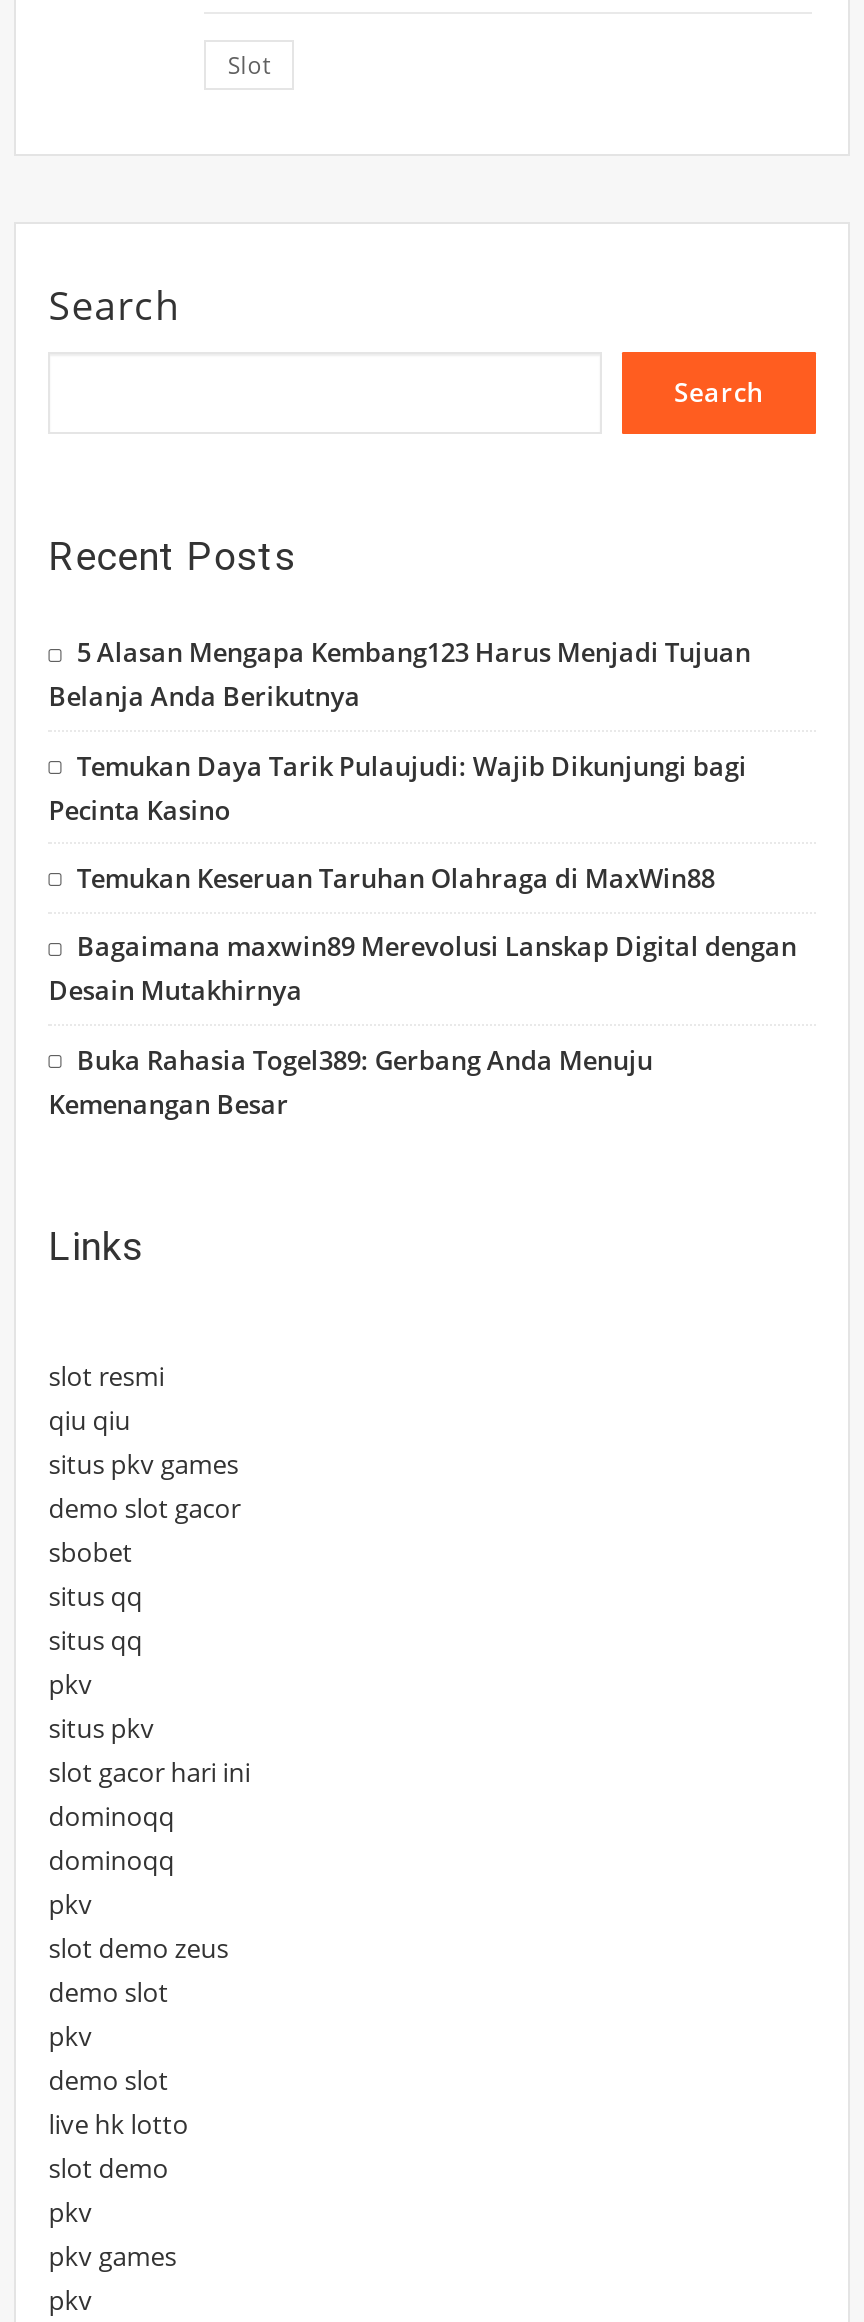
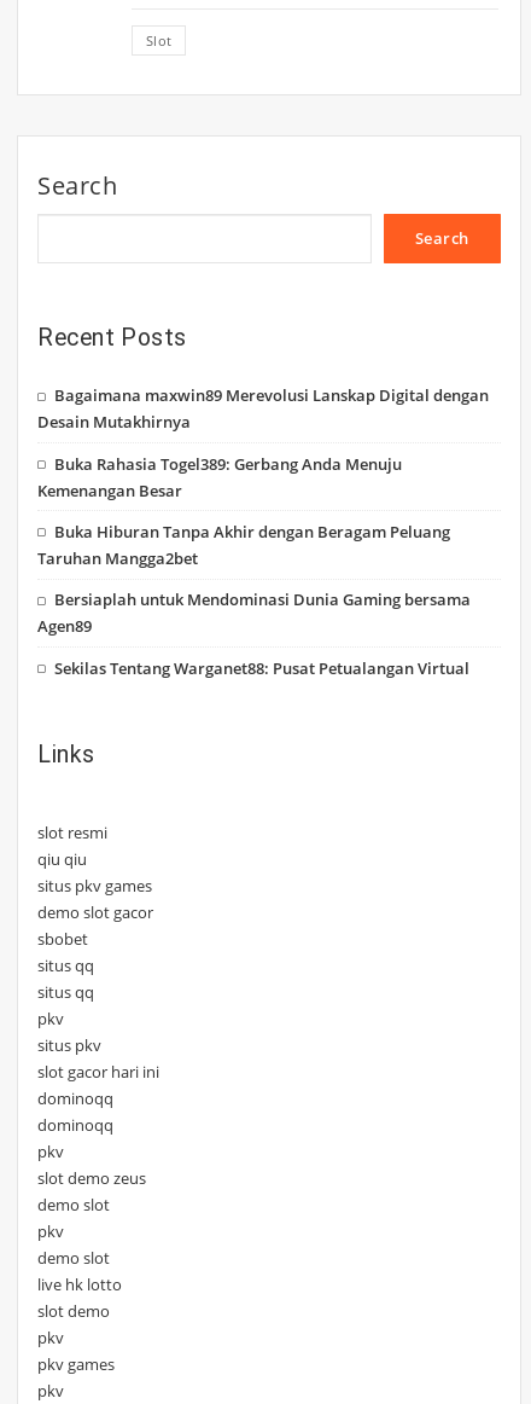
[48,634,751,896] 5 Alasan Mengapa Kembang123 Harus Menjadi Tujuan | Belanja Anda Berikutnya | Temukan Daya Tarik Pulaujudi: Wajib Dikunjungi bagi | Pecinta Kasino | Temukan Keseruan Taruhan Olahraga di MaxWin88 -> none
moved [48,929,797,1121] -> [38,384,489,501]: Bagaimana maxwin89 Merevolusi Lanskap Digital dengan | Desain Mutakhirnya | Buka Rahasia Togel389: Gerbang Anda Menuju | Kemenangan Besar
none -> [38,521,471,679] Buka Hiburan Tanpa Akhir dengan Beragam Peluang | Taruhan Mangga2bet | Bersiaplah untuk Mendominasi Dunia Gaming bersama | Agen89 | Sekilas Tentang Warganet88: Pusat Petualangan Virtual

